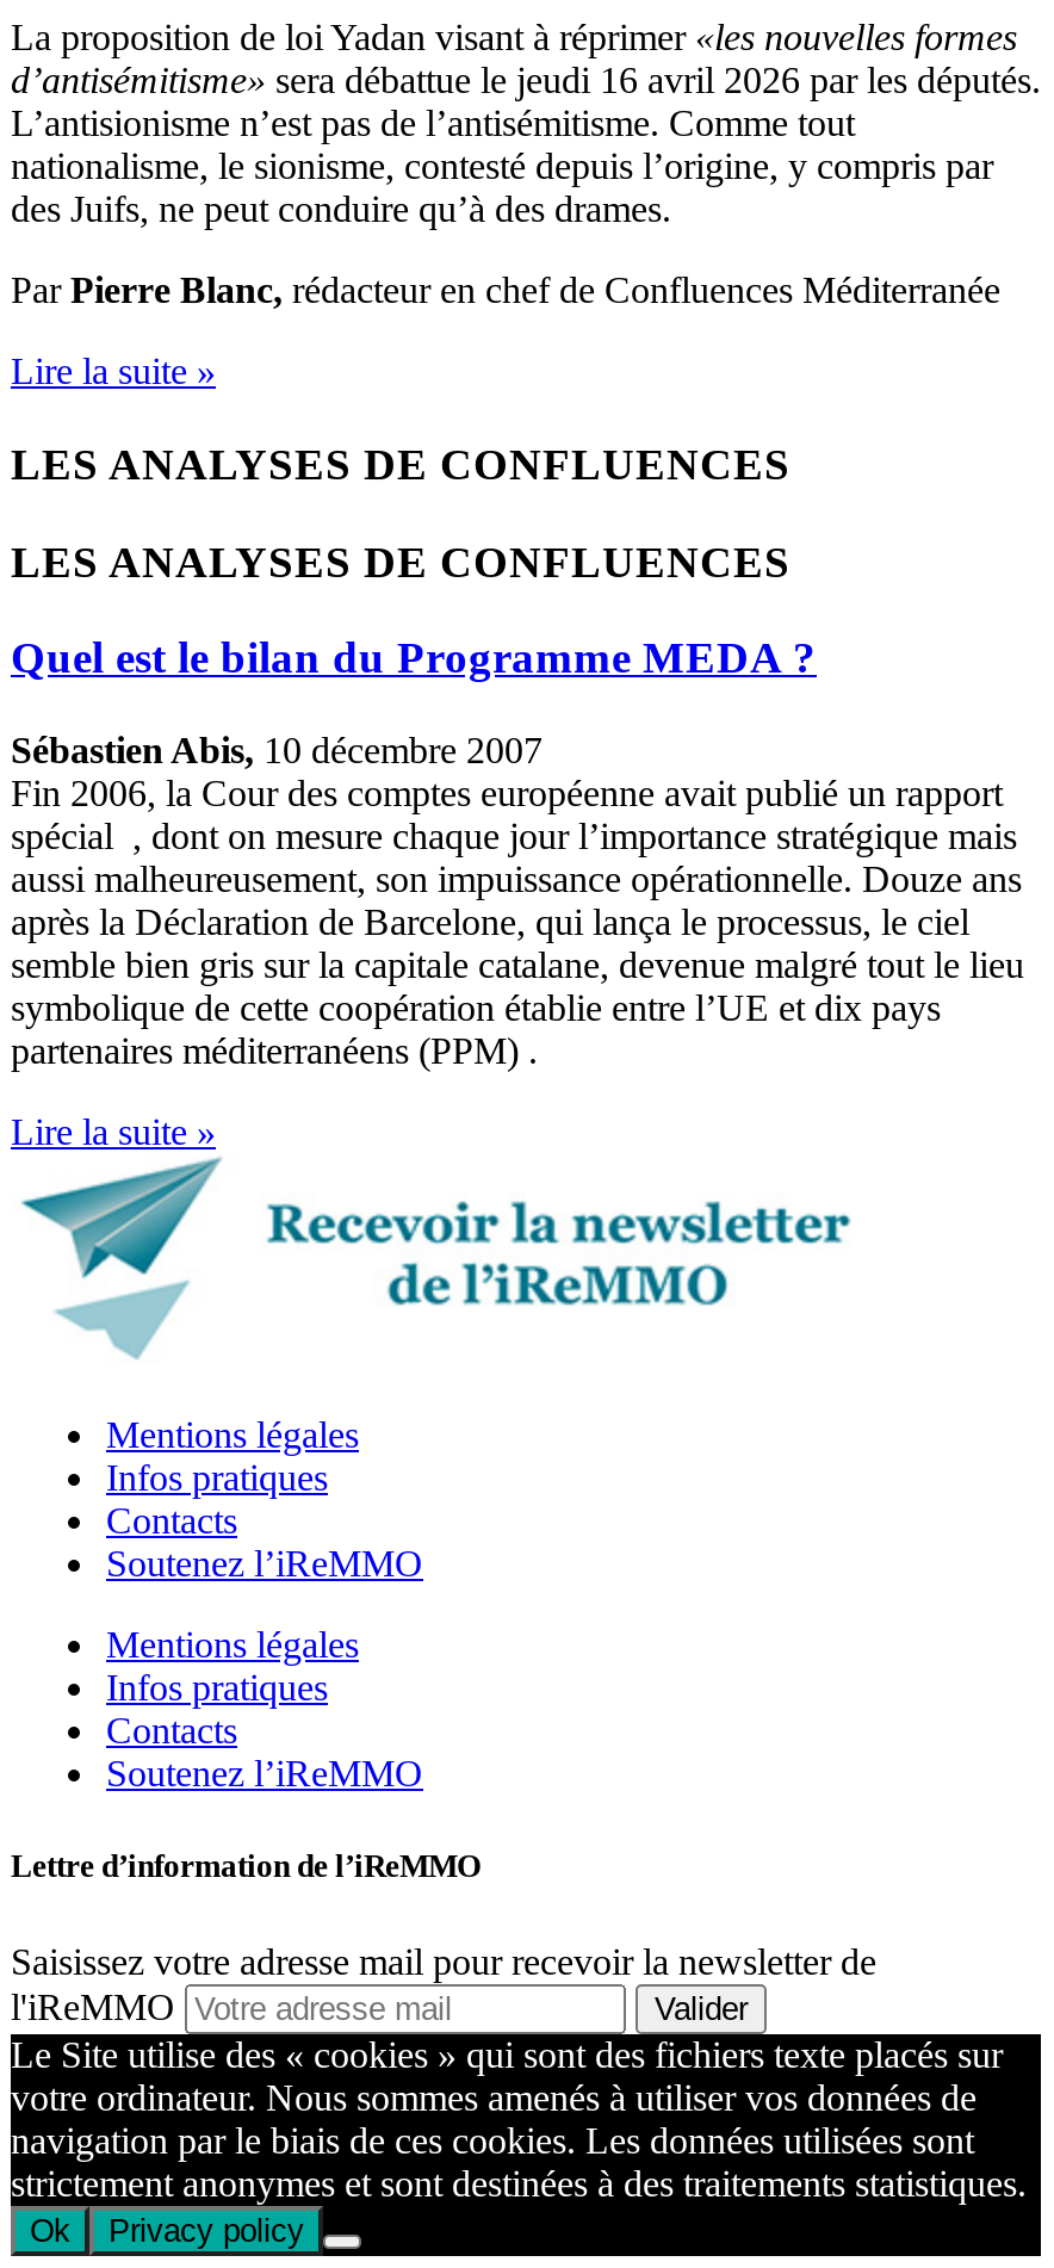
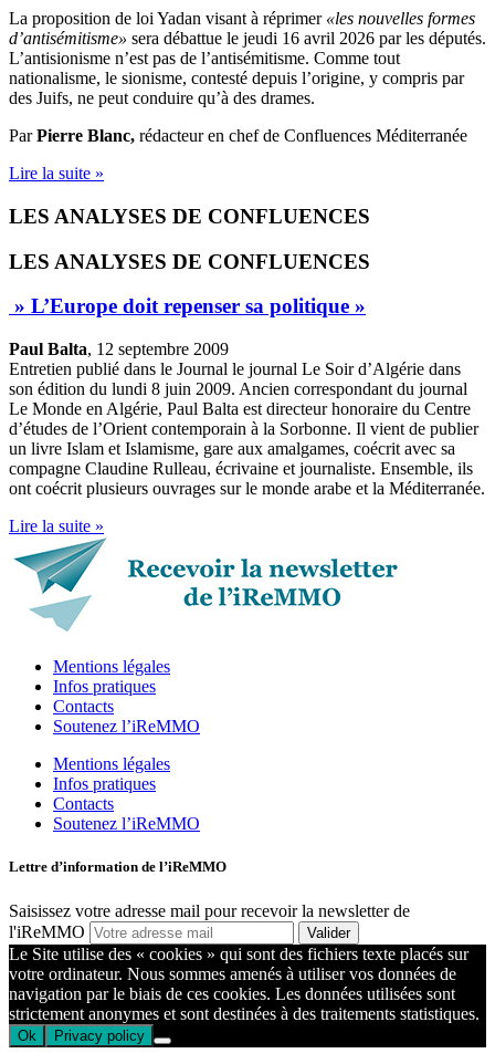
[11,633,817,683] Quel est le bilan du Programme MEDA ? -> [9,295,366,318] » L’Europe doit repenser sa politique »
[11,730,1024,1071] Sébastien Abis, 10 décembre 2007 | Fin 2006, la Cour des comptes européenne avait publié un rapport | spécial , dont on mesure chaque jour l’importance stratégique mais | aussi malheureusement, son impuissance opérationnelle. Douze ans | après la Déclaration de Barcelone, qui lança le processus, le ciel | semble bien gris sur la capitale catalane, devenue malgré tout le lieu | symbolique de cette coopération établie entre l’UE et dix pays | partenaires méditerranéens (PPM) . -> [9,340,485,498] Paul Balta, 12 septembre 2009 | Entretien publié dans le Journal le journal Le Soir d’Algérie dans | son édition du lundi 8 juin 2009. Ancien correspondant du journal | Le Monde en Algérie, Paul Balta est directeur honoraire du Centre | d’études de l’Orient contemporain à la Sorbonne. Il vient de publier | un livre Islam et Islamisme, gare aux amalgames, coécrit avec sa | compagne Claudine Rulleau, écrivaine et journaliste. Ensemble, ils | ont coécrit plusieurs ouvrages sur le monde arabe et la Méditerranée.

